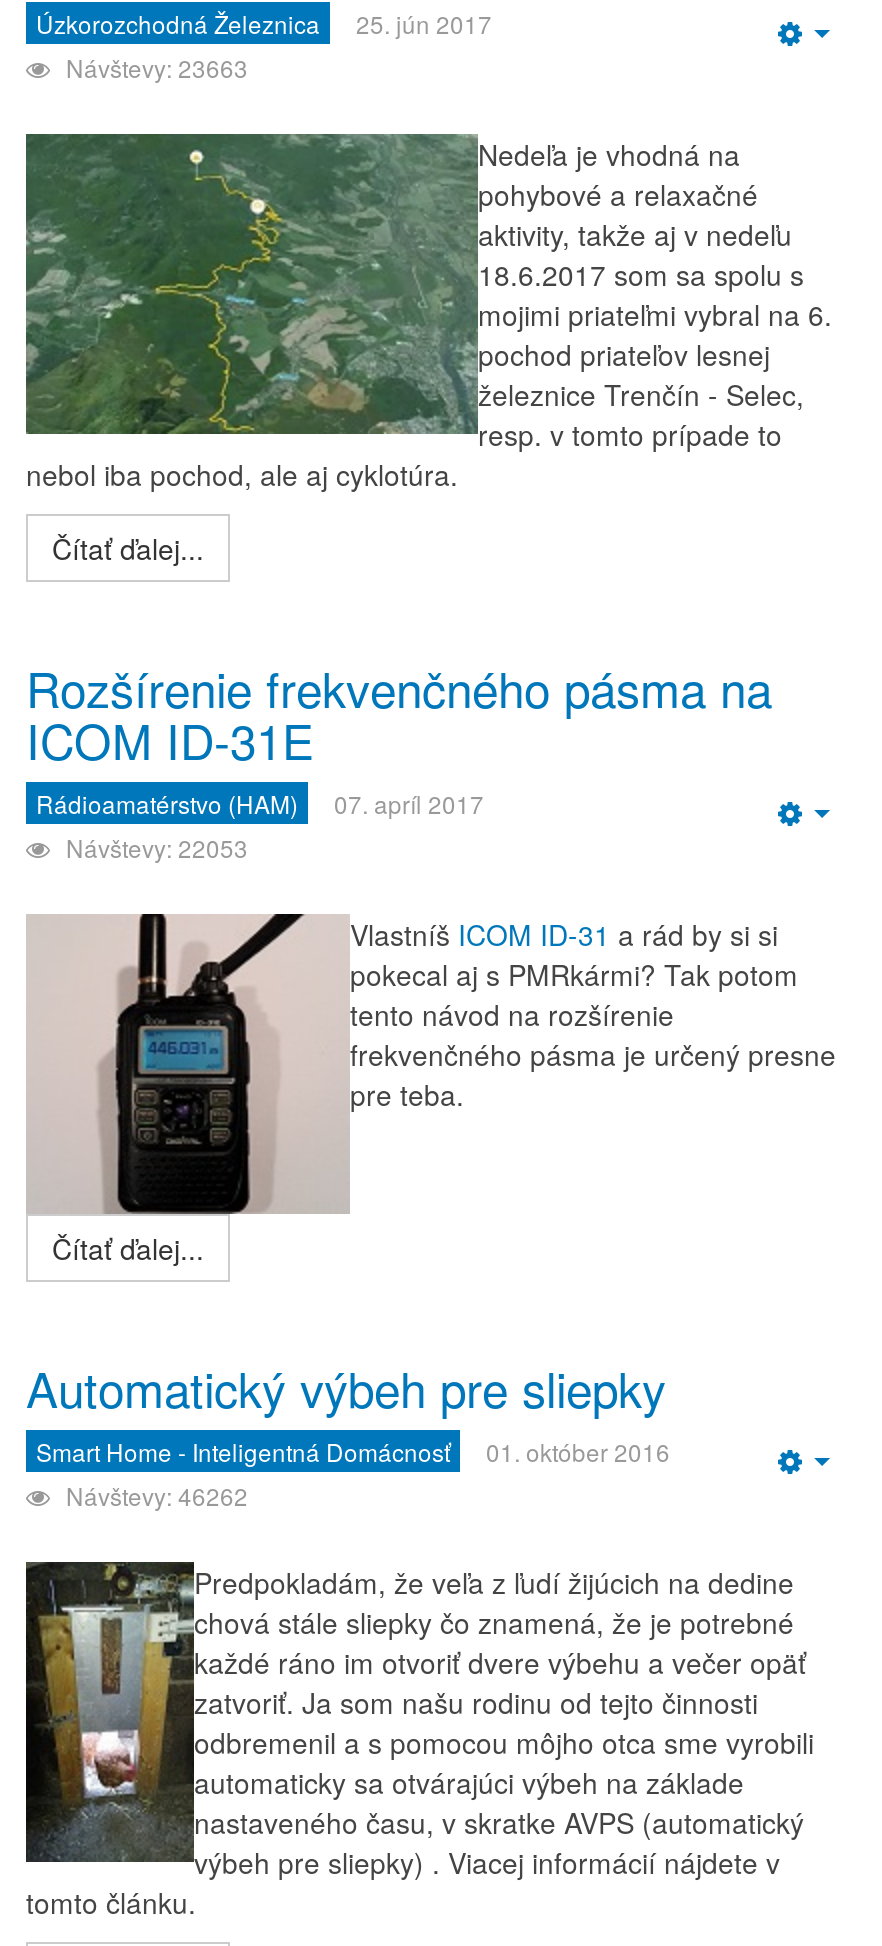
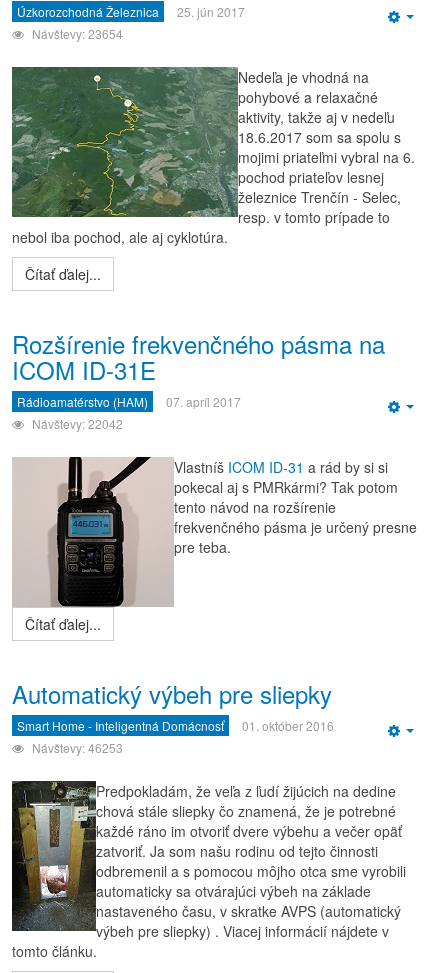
[66,50,248,84] Návštevy: 23663 -> [32,25,123,42] Návštevy: 23654
[66,830,248,864] Návštevy: 22053 -> [32,415,123,432] Návštevy: 22042
[66,1478,248,1512] Návštevy: 46262 -> [32,739,123,756] Návštevy: 46253

